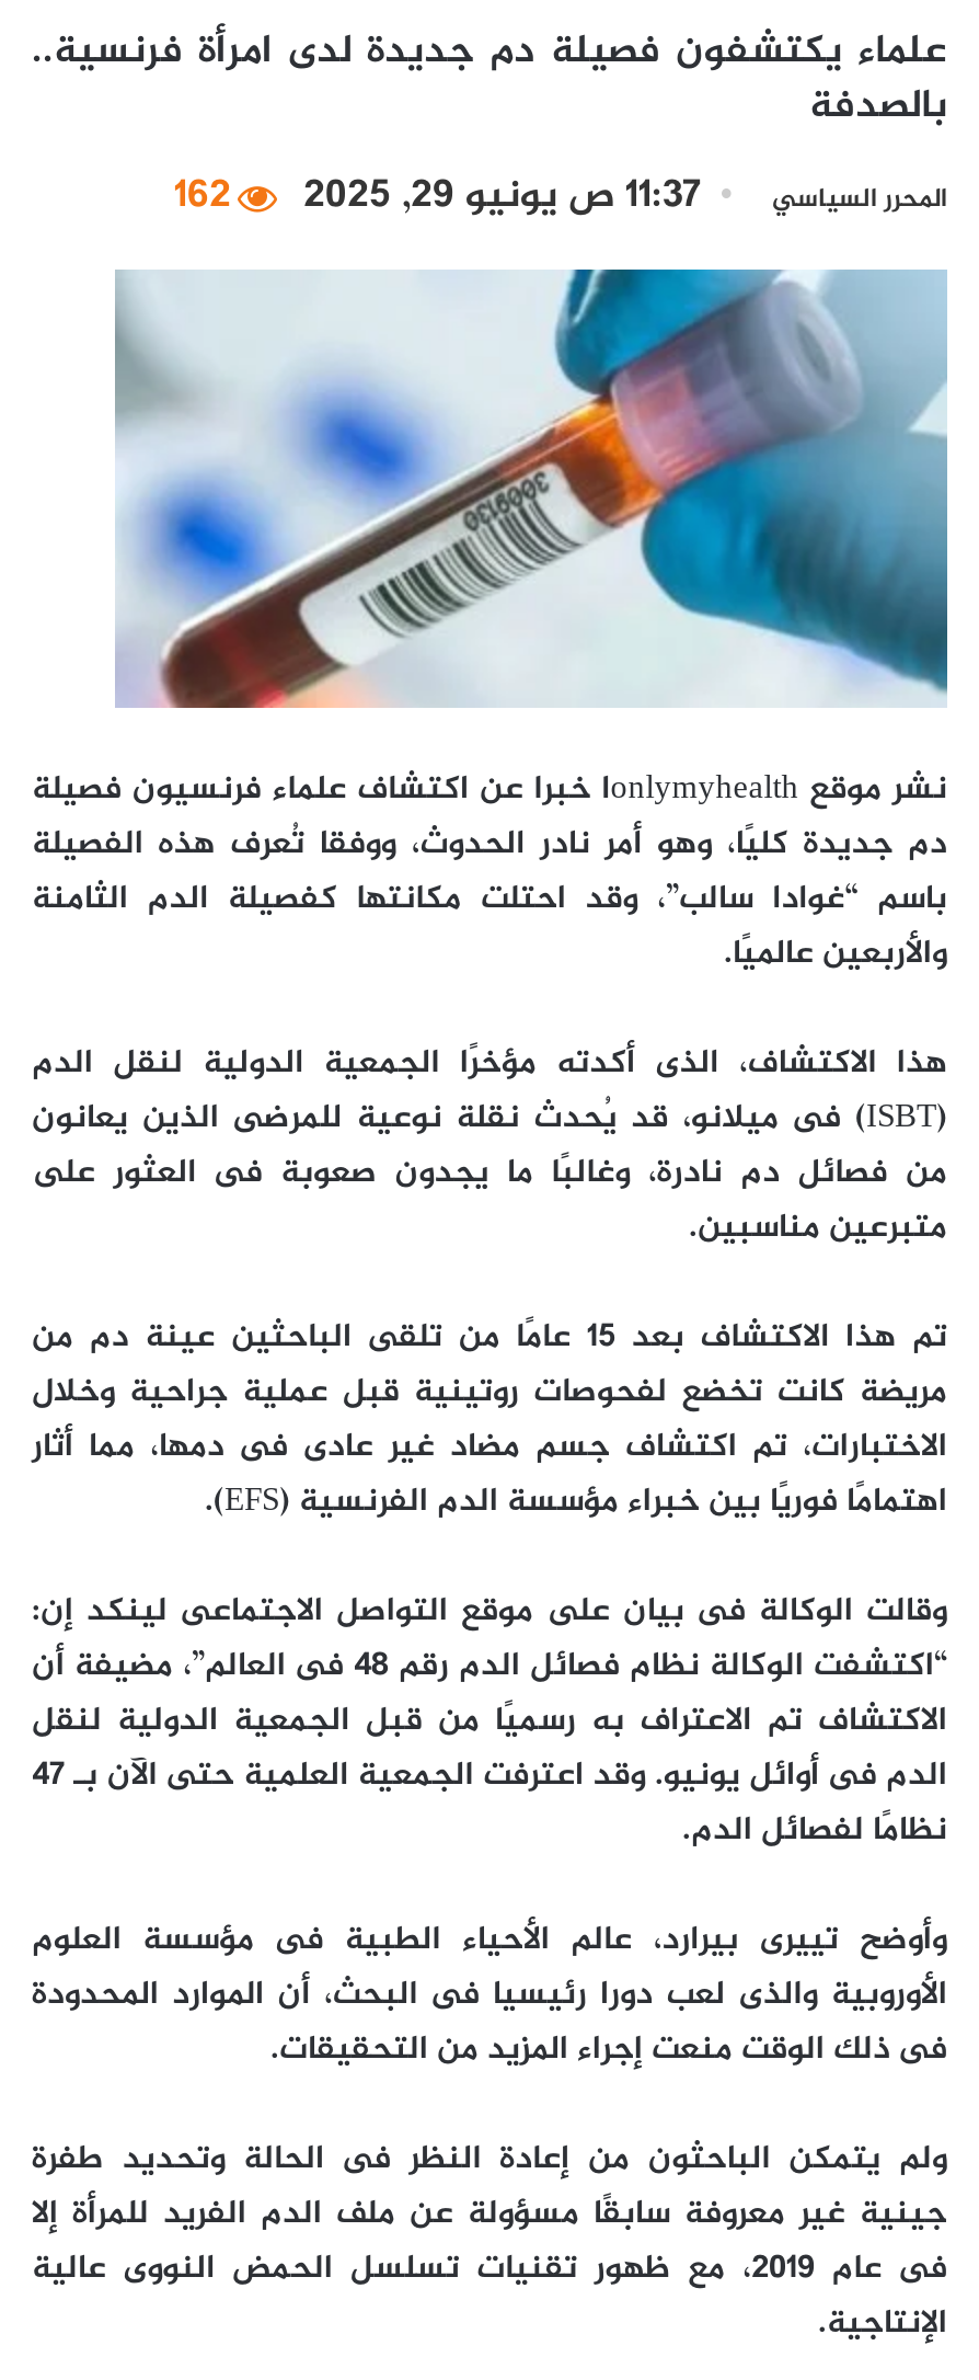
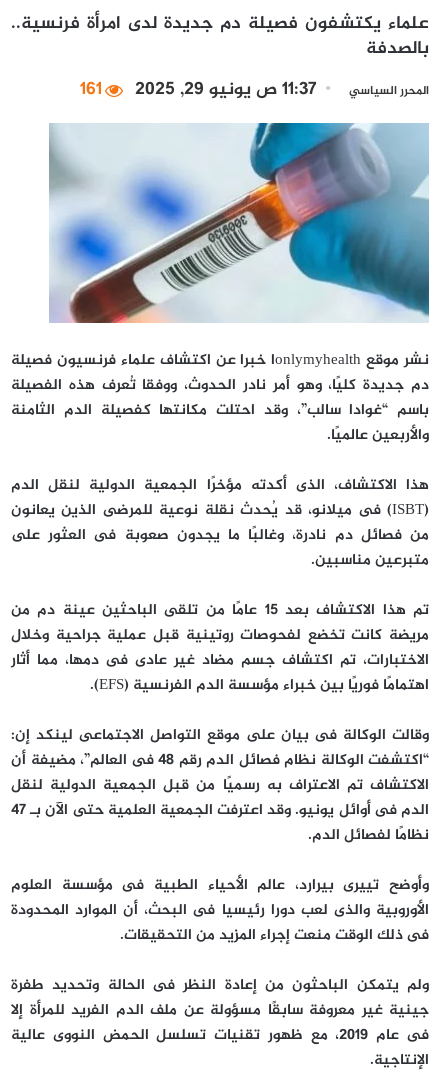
[174,164,231,230] 162 -> [80,75,102,105] 161

